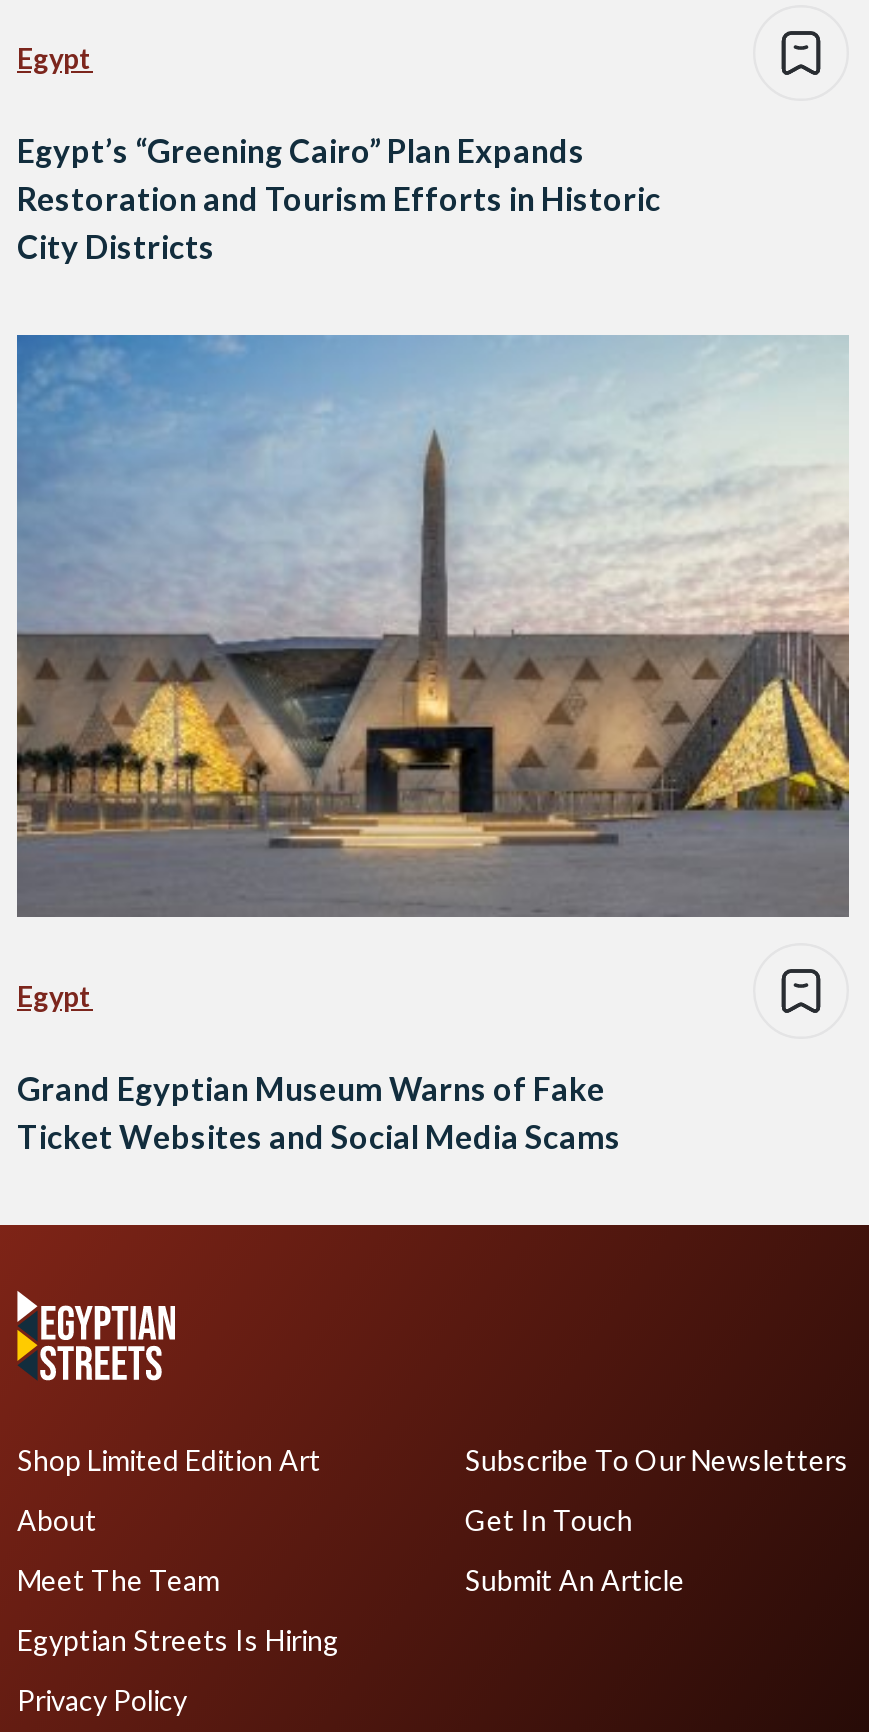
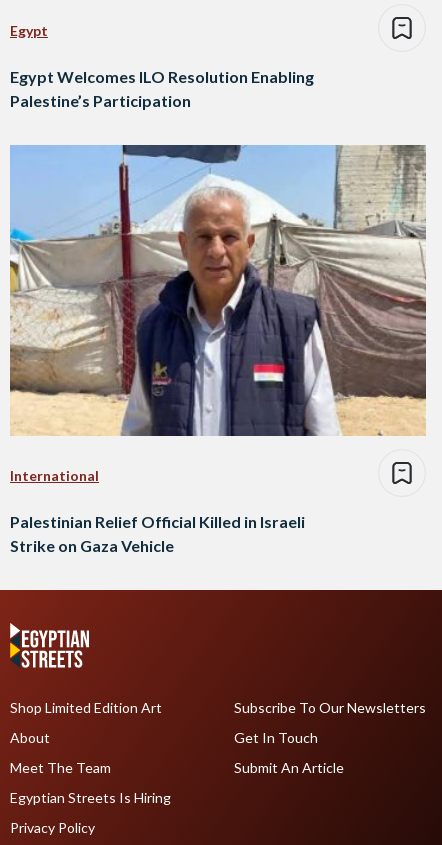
[17,131,661,265] Egypt’s “Greening Cairo” Plan Expands | Restoration and Tourism Efforts in Historic | City Districts -> [10,67,314,110] Egypt Welcomes ILO Resolution Enabling | Palestine’s Participation
[15,333,851,1014] [image] | Egypt -> [9,144,426,484] [image] | International
[17,1070,621,1156] Grand Egyptian Museum Warns of Fake | Ticket Websites and Social Media Scams -> [10,512,305,555] Palestinian Relief Official Killed in Israeli | Strike on Gaza Vehicle

